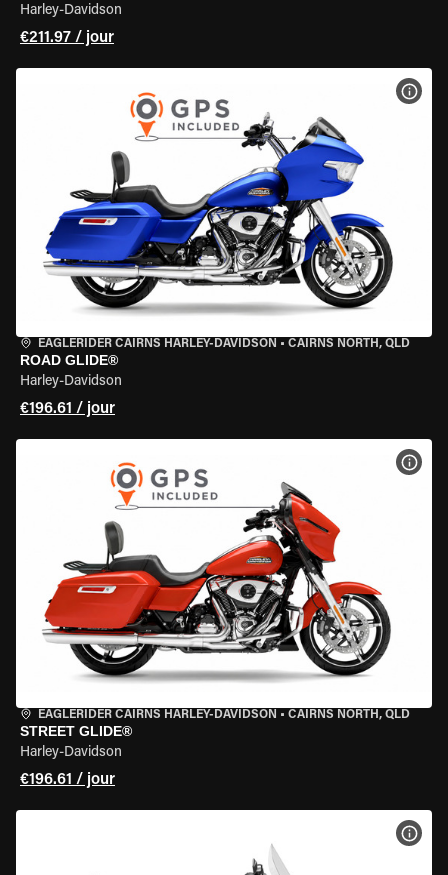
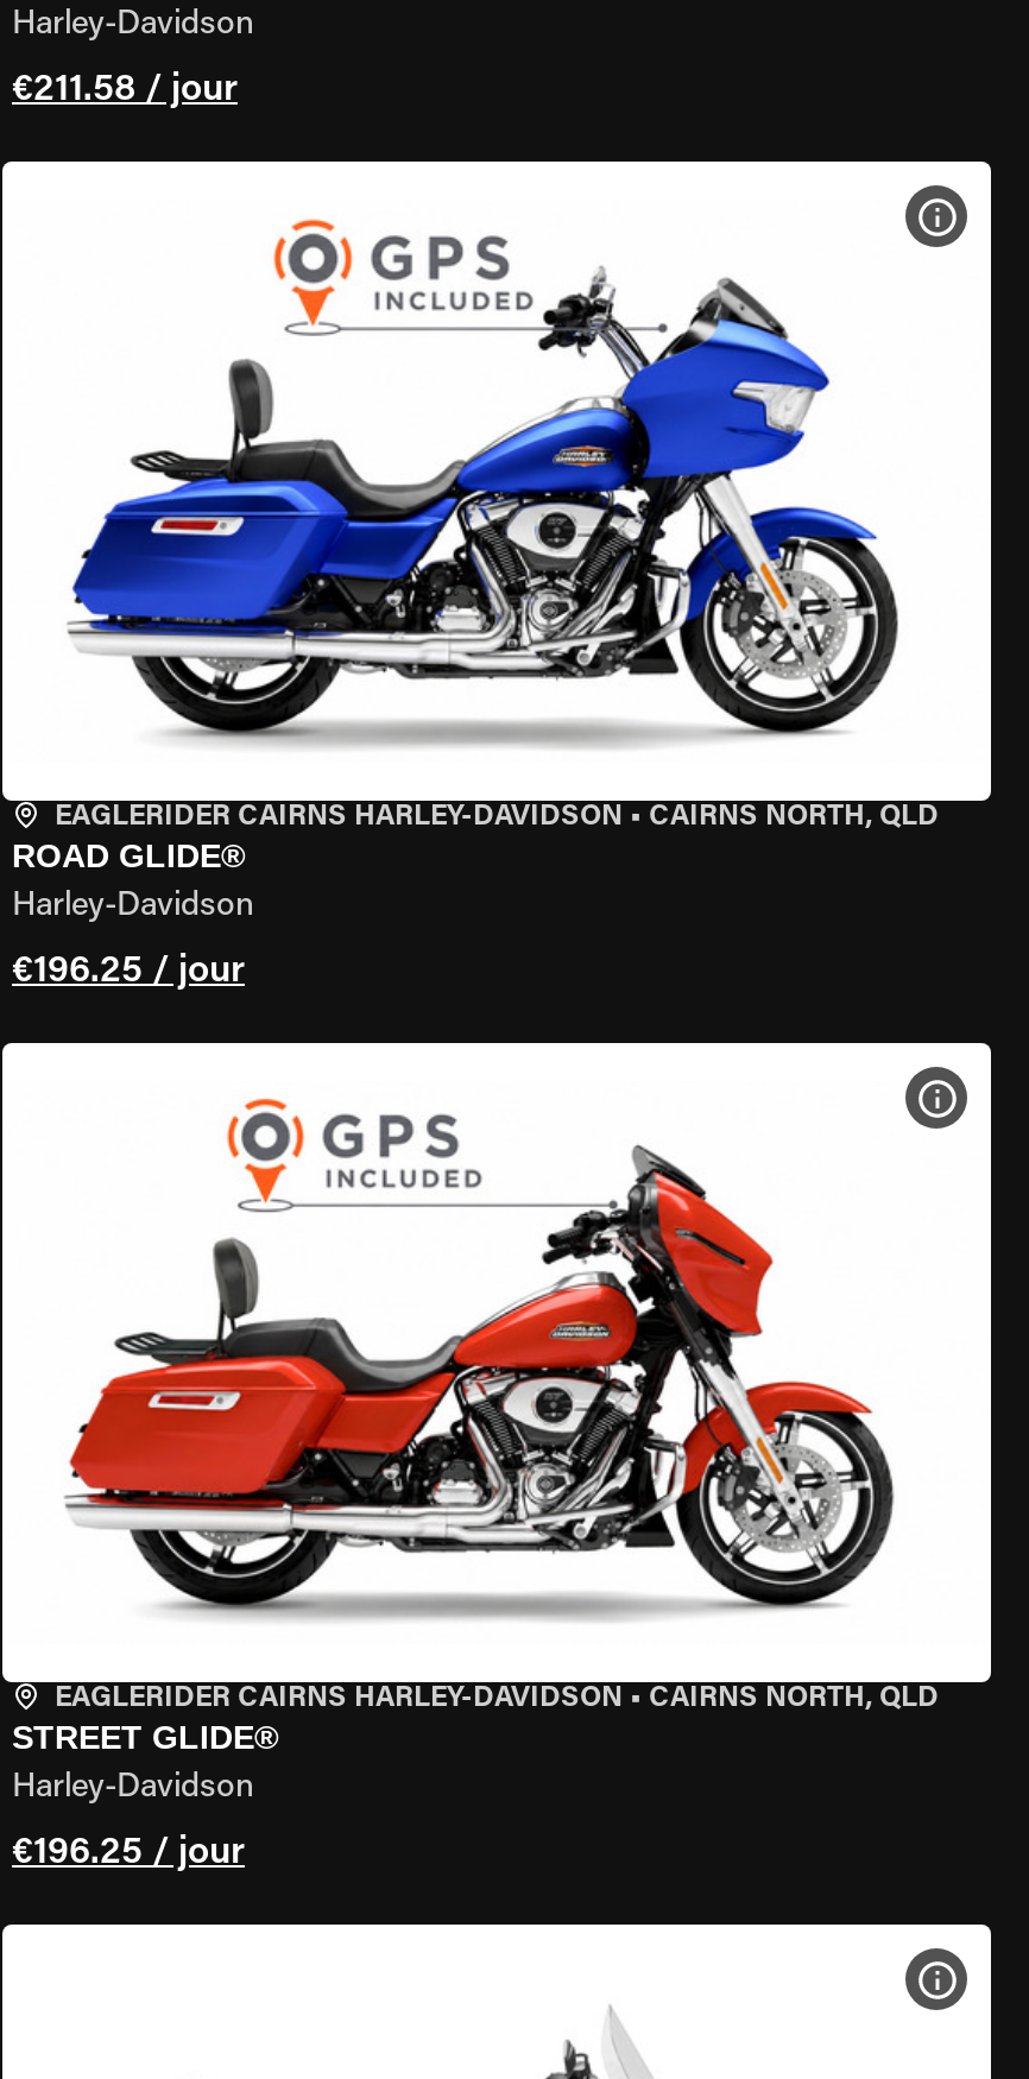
[20,30,114,46] €211.97 / jour -> [12,71,238,109] €211.58 / jour
[20,401,115,417] €196.61 / jour -> [12,953,245,991] €196.25 / jour
[20,772,115,788] €196.61 / jour -> [12,1834,245,1872] €196.25 / jour

